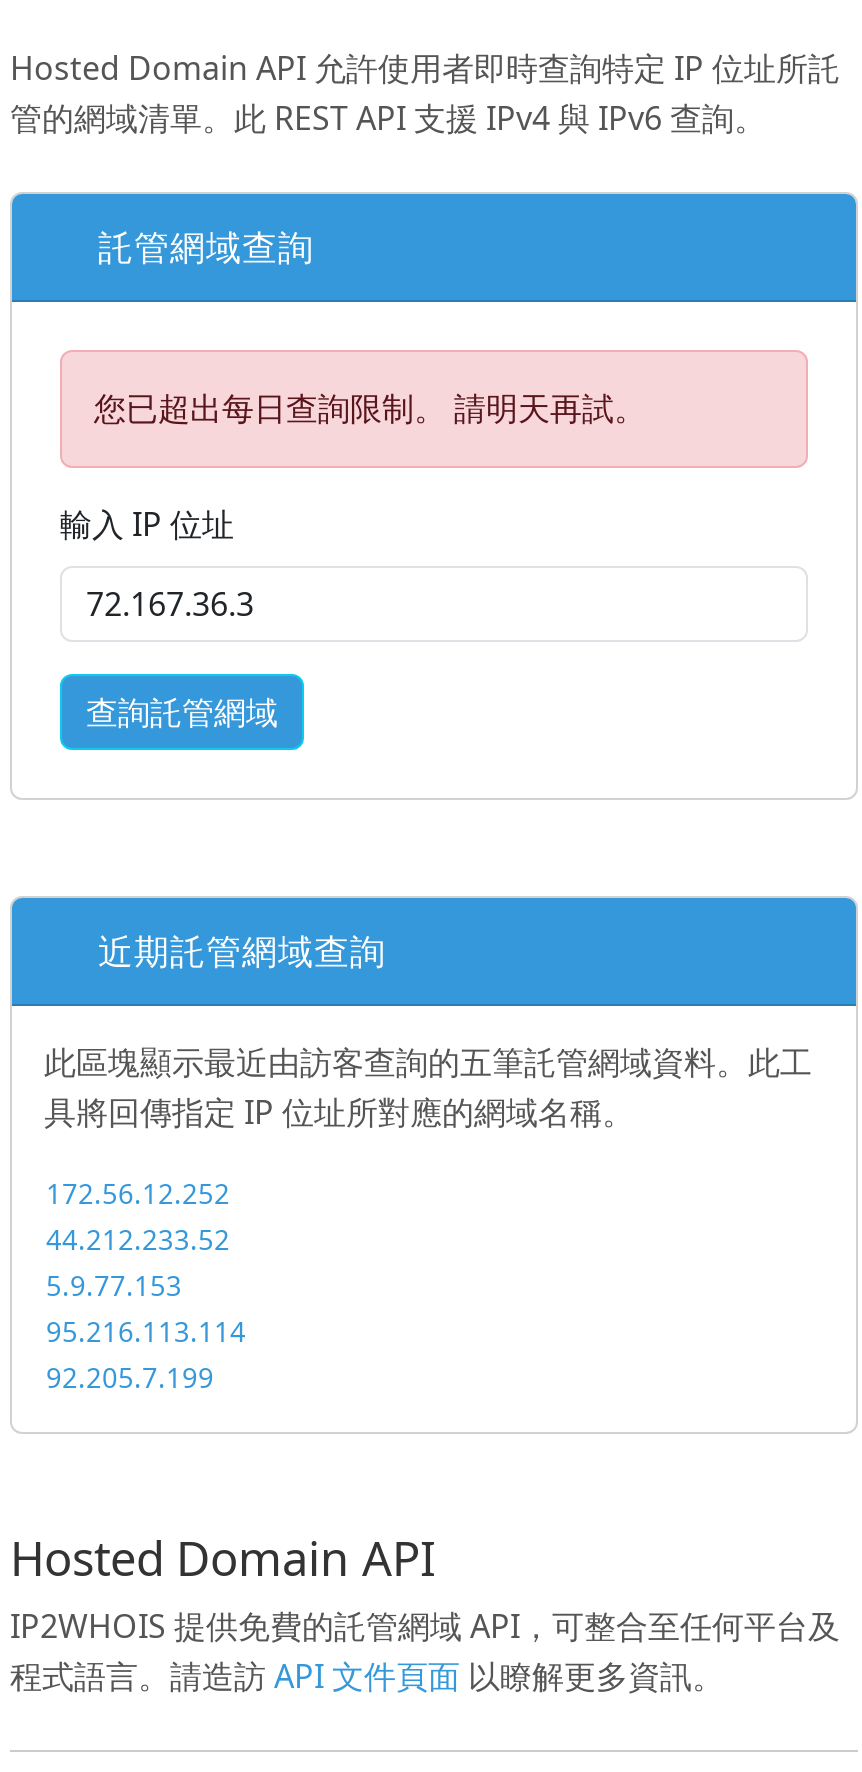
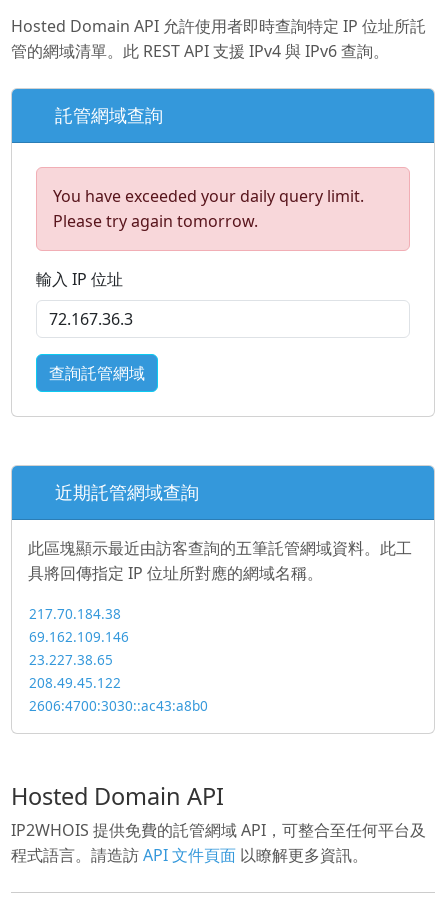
[94,386,646,430] 您已超出每日查詢限制。 請明天再試。 -> [53,185,364,232] You have exceeded your daily query limit. | Please try again tomorrow.
[46,1174,246,1396] 172.56.12.252 | 44.212.233.52 | 5.9.77.153 | 95.216.113.114 | 92.205.7.199 -> [29,604,208,715] 217.70.184.38 | 69.162.109.146 | 23.227.38.65 | 208.49.45.122 | 2606:4700:3030::ac43:a8b0

